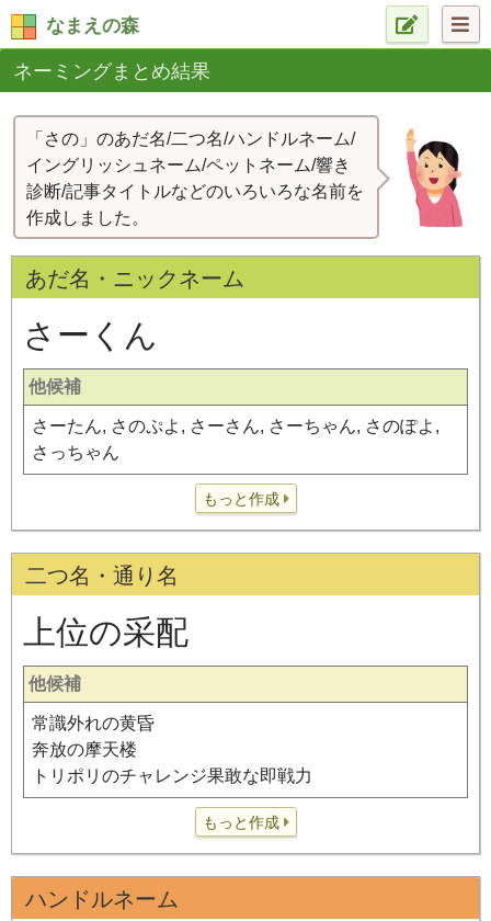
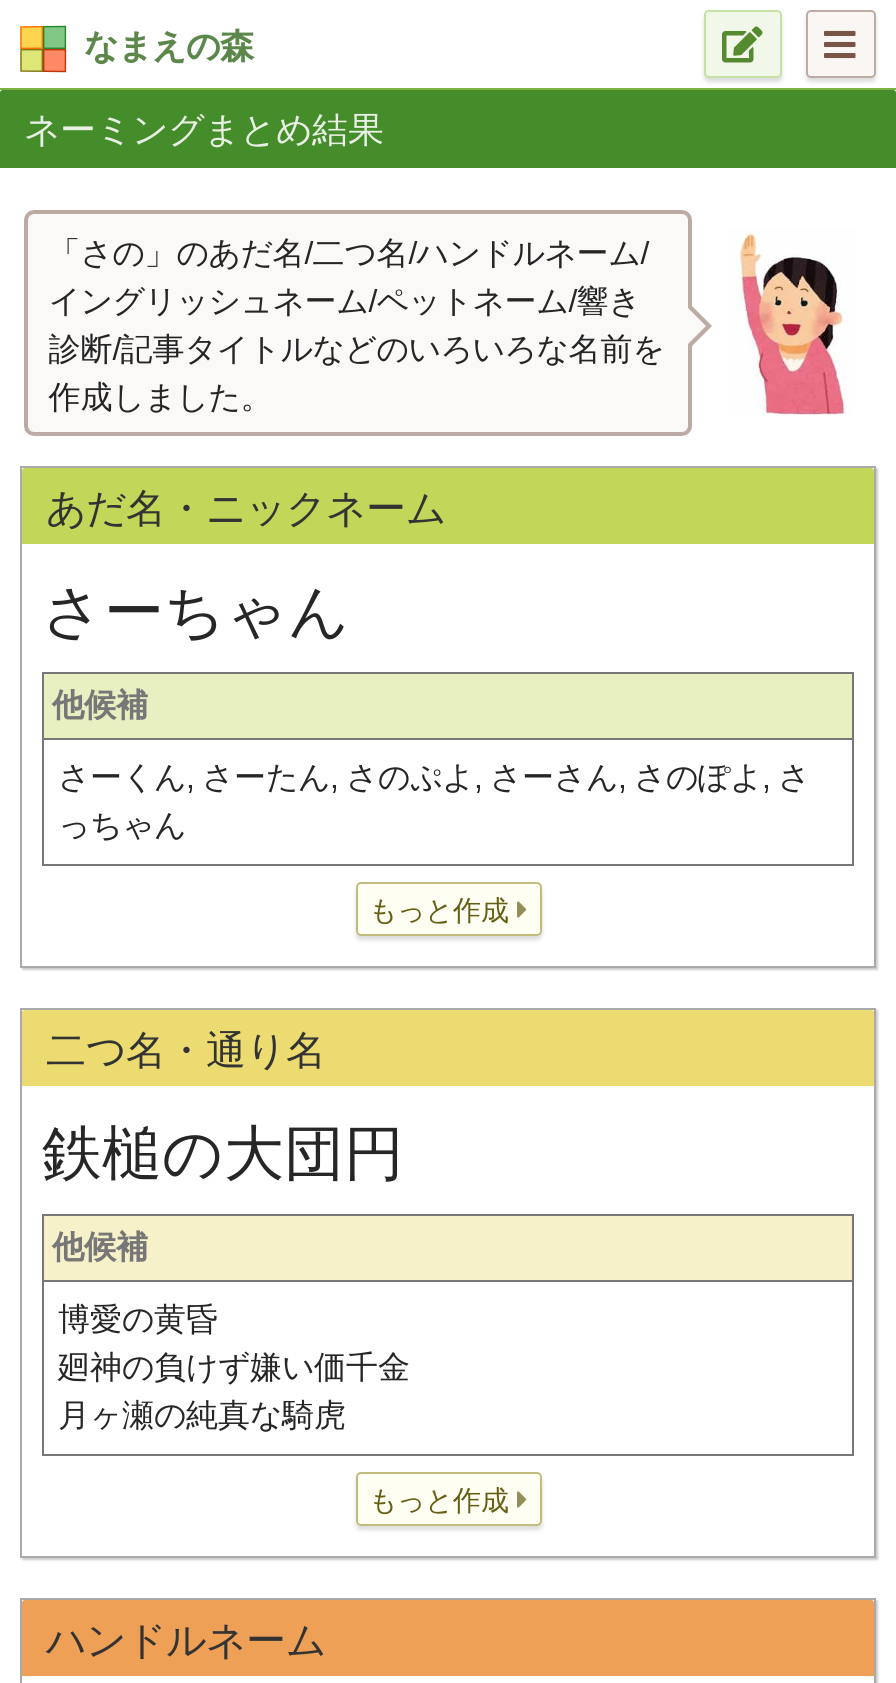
[23,317,158,353] さーくん -> [42,578,350,644] さーちゃん
[32,417,439,462] さーたん, さのぷよ, さーさん, さーちゃん, さのぽよ, | さっちゃん -> [58,760,810,842] さーくん, さーたん, さのぷよ, さーさん, さのぽよ, さ | っちゃん
[23,614,189,650] 上位の采配 -> [42,1120,404,1186] 鉄槌の大団円
[32,714,312,785] 常識外れの黄昏 | 奔放の摩天楼 | トリポリのチャレンジ果敢な即戦力 -> [58,1302,410,1432] 博愛の黄昏 | 廻神の負けず嫌い価千金 | 月ヶ瀬の純真な騎虎

